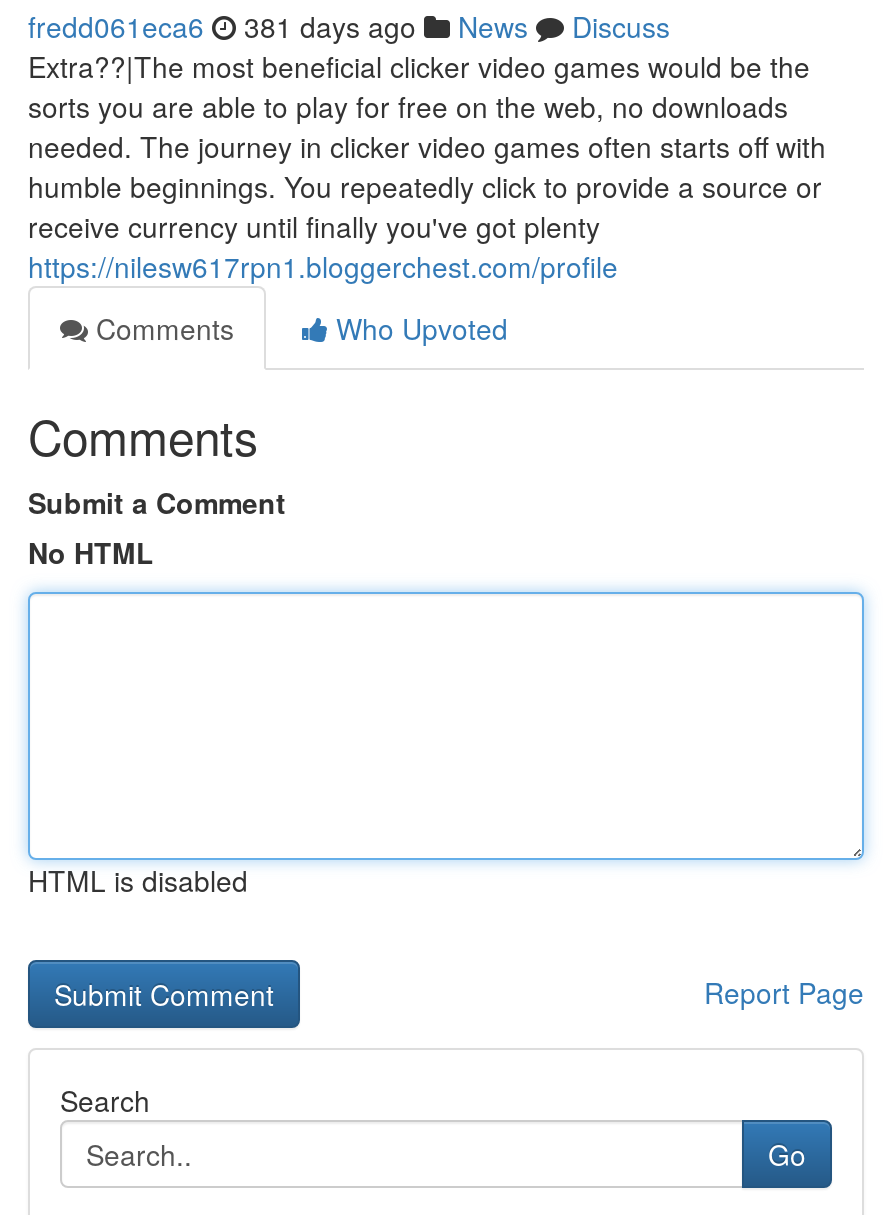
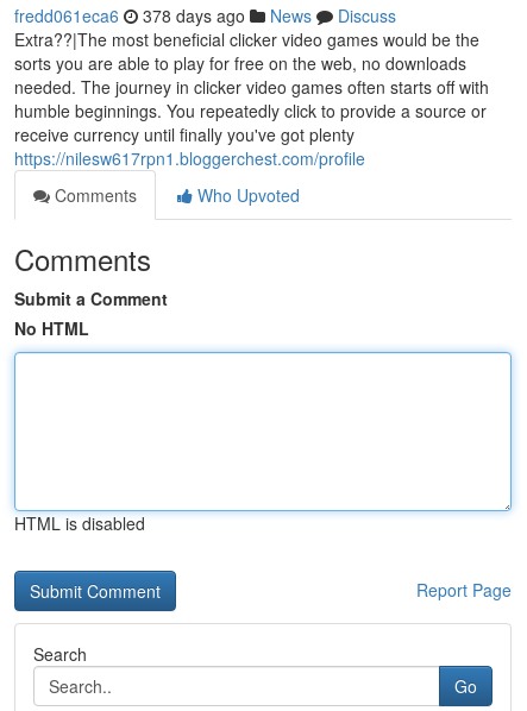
[28,6,670,46] fredd061eca6 381 days ago News Discuss -> [14,4,396,27] fredd061eca6 378 days ago News Discuss

